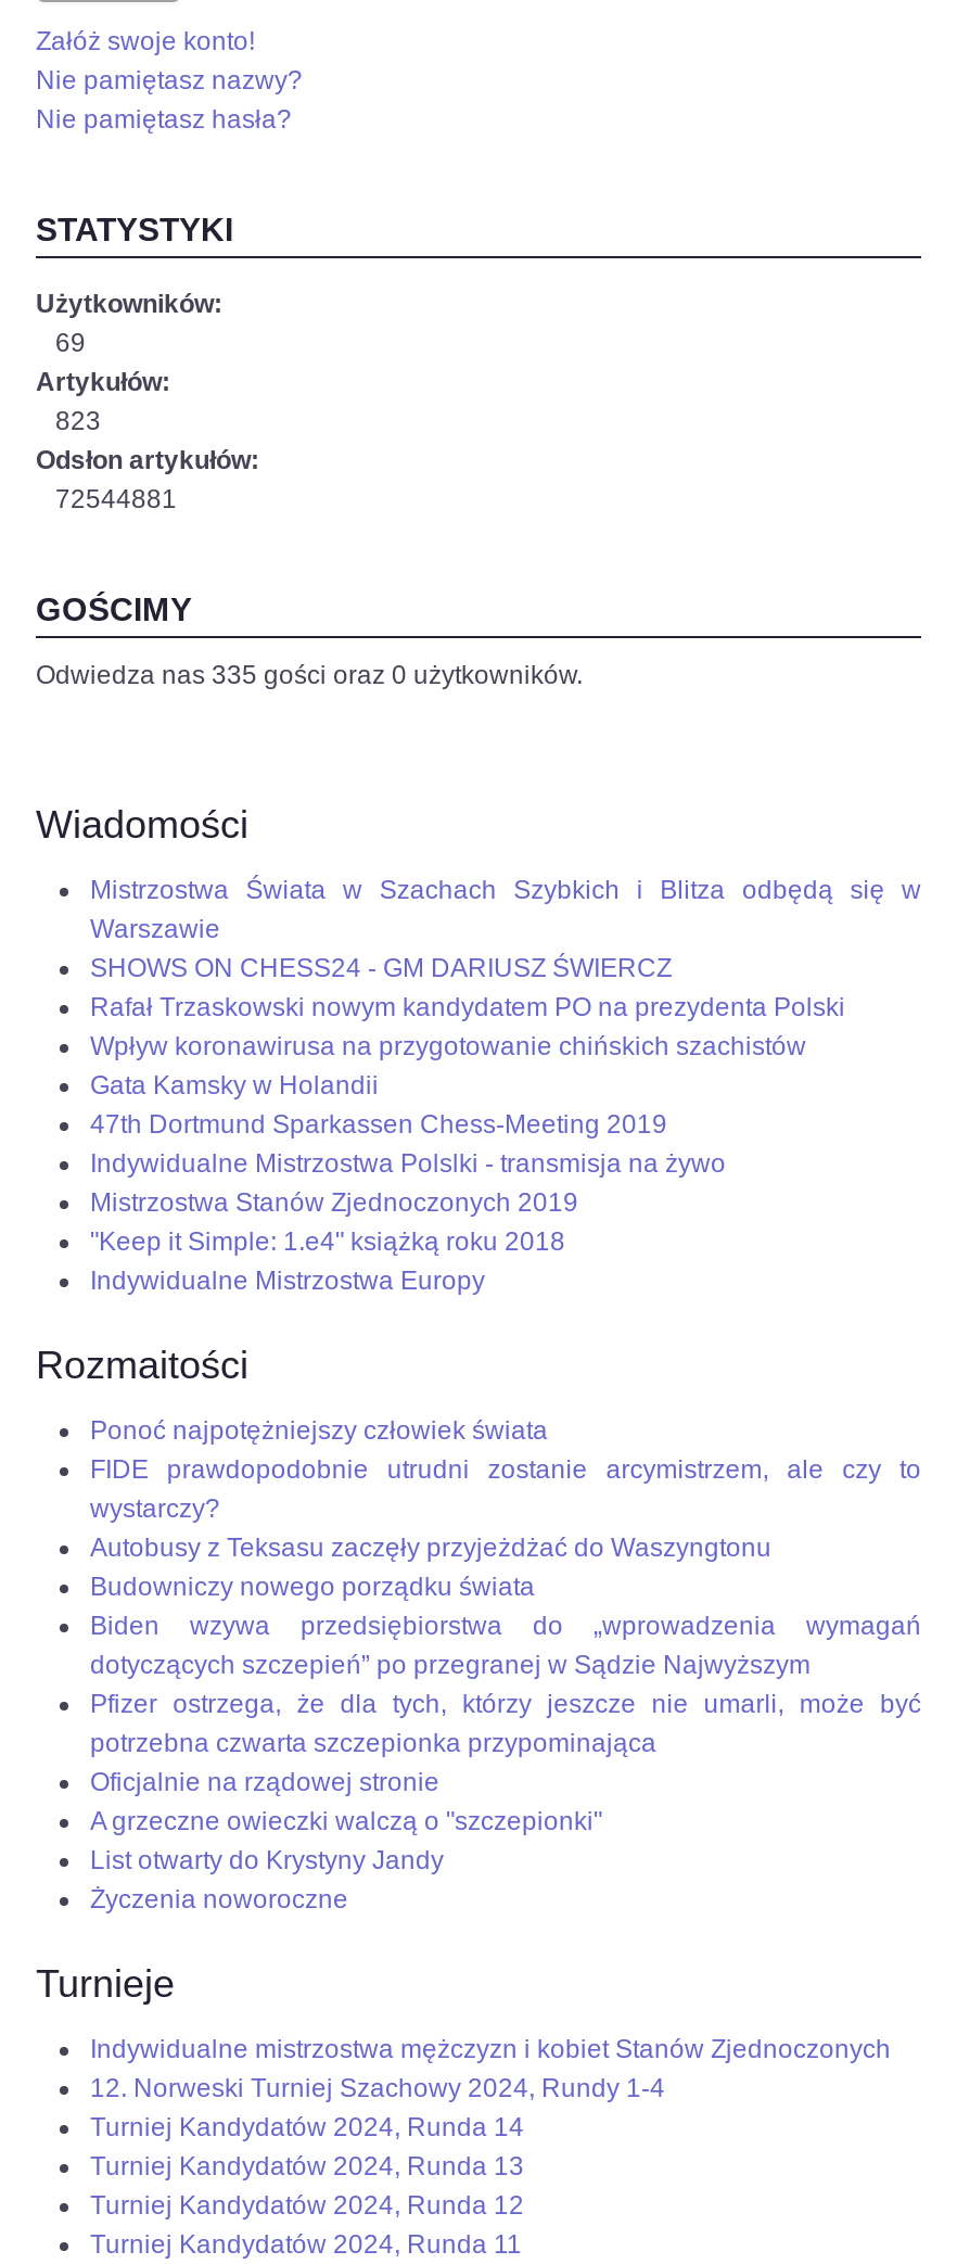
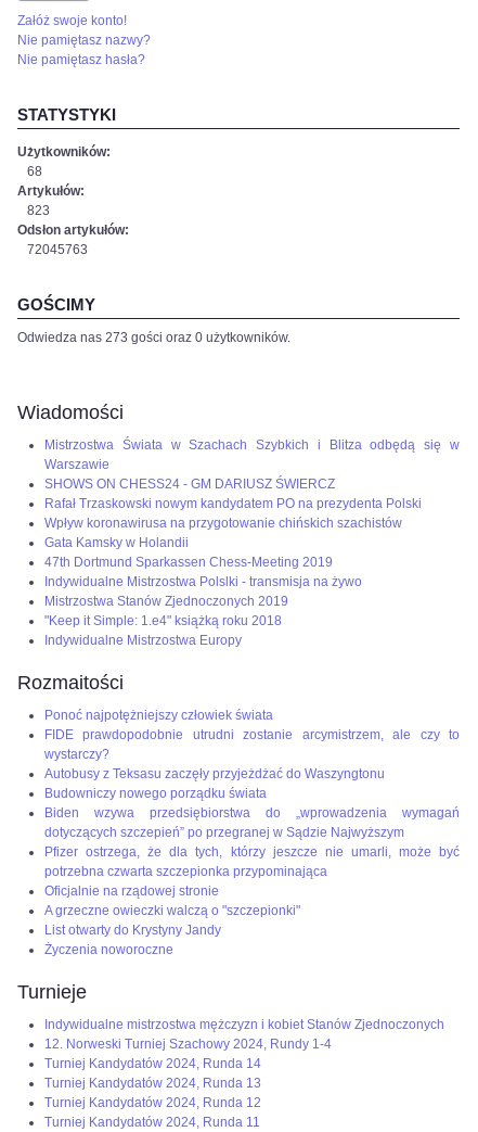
[55,327,86,358] 69 -> [27,164,42,179] 68
[55,484,177,514] 72544881 -> [27,242,88,257] 72045763
[36,659,583,690] Odwiedza nas 335 gości oraz 0 użytkowników. -> [17,330,290,345] Odwiedza nas 273 gości oraz 0 użytkowników.

